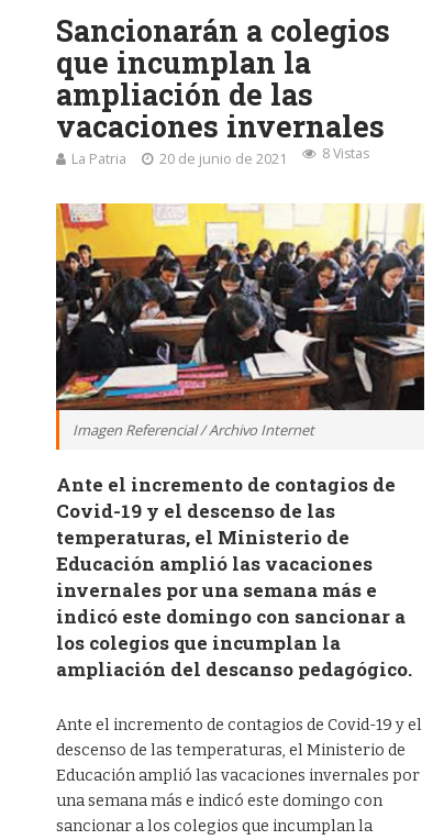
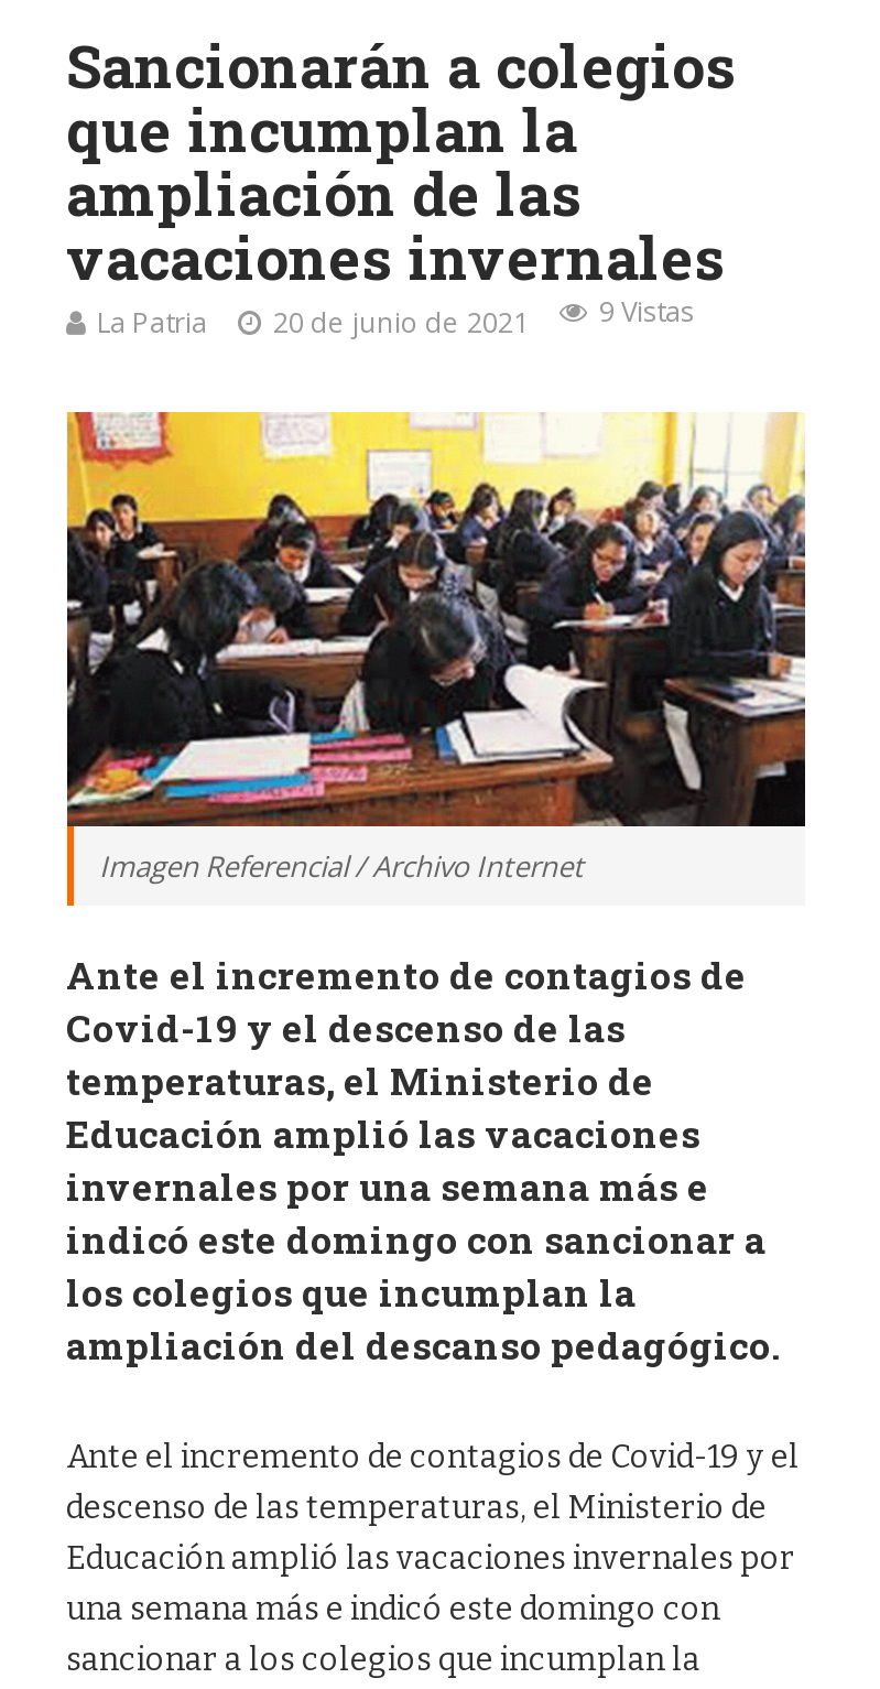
[71,144,369,168] La Patria 20 de junio de 2021 8 Vistas -> [97,293,694,342] La Patria 20 de junio de 2021 9 Vistas

